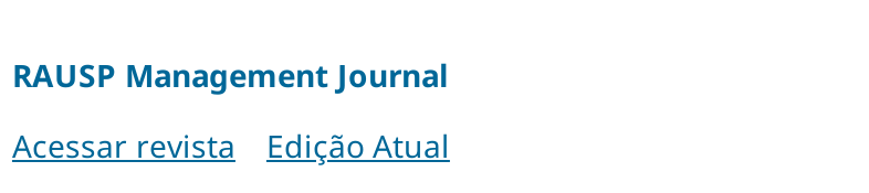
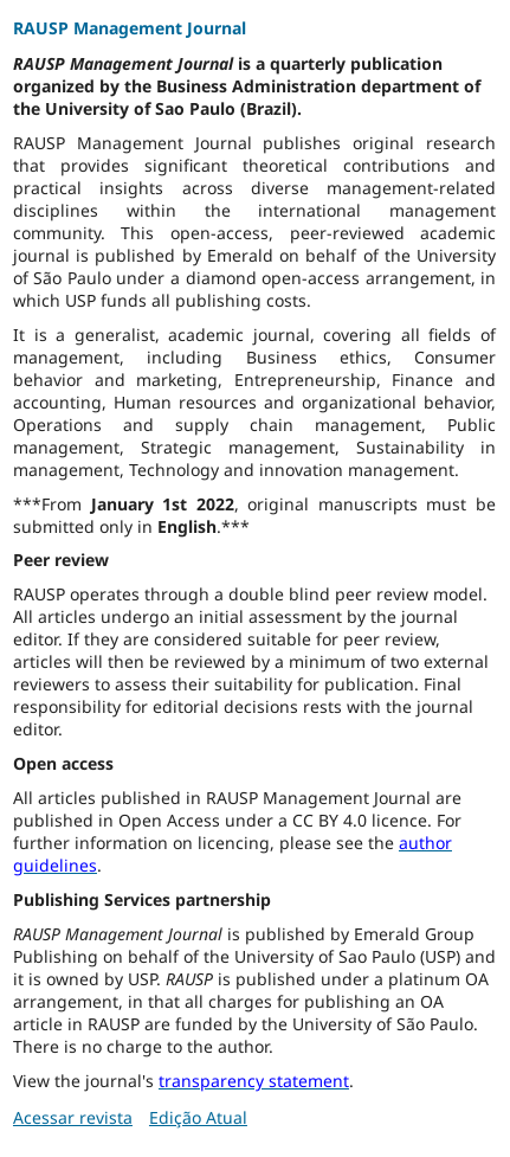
none -> [13,52,496,1092] RAUSP Management Journal is a quarterly publication | organized by the Business Administration department of | the University of Sao Paulo (Brazil). | RAUSP Management Journal publishes original research | that provides significant theoretical contributions and | practical insights across diverse management-related | disciplines within the international management | community. This open-access, peer-reviewed academic | journal is published by Emerald on behalf of the University | of São Paulo under a diamond open-access arrangement, in | which USP funds all publishing costs. | It is a generalist, academic journal, covering all fields of | management, including Business ethics, Consumer | behavior and marketing, Entrepreneurship, Finance and | accounting, Human resources and organizational behavior, | Operations and supply chain management, Public | management, Strategic management, Sustainability in | management, Technology and innovation management. | ***From January 1st 2022, original manuscripts must be | submitted only in English.*** | Peer review | RAUSP operates through a double blind peer review model. | All articles undergo an initial assessment by the journal | editor. If they are considered suitable for peer review, | articles will then be reviewed by a minimum of two external | reviewers to assess their suitability for publication. Final | responsibility for editorial decisions rests with the journal | editor. | Open access | All articles published in RAUSP Management Journal are | published in Open Access under a CC BY 4.0 licence. For | further information on licencing, please see the author | guidelines. | Publishing Services partnership | RAUSP Management Journal is published by Emerald Group | Publishing on behalf of the University of Sao Paulo (USP) and | it is owned by USP. RAUSP is published under a platinum OA | arrangement, in that all charges for publishing an OA | article in RAUSP are funded by the University of São Paulo. | There is no charge to the author. | View the journal's transparency statement.

